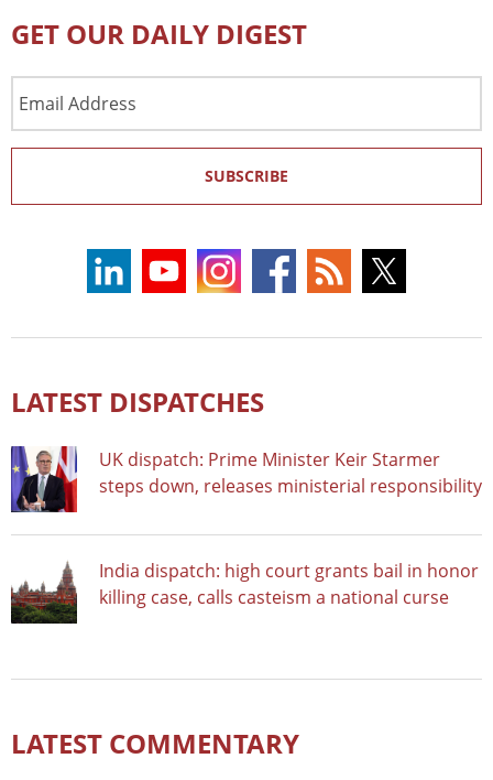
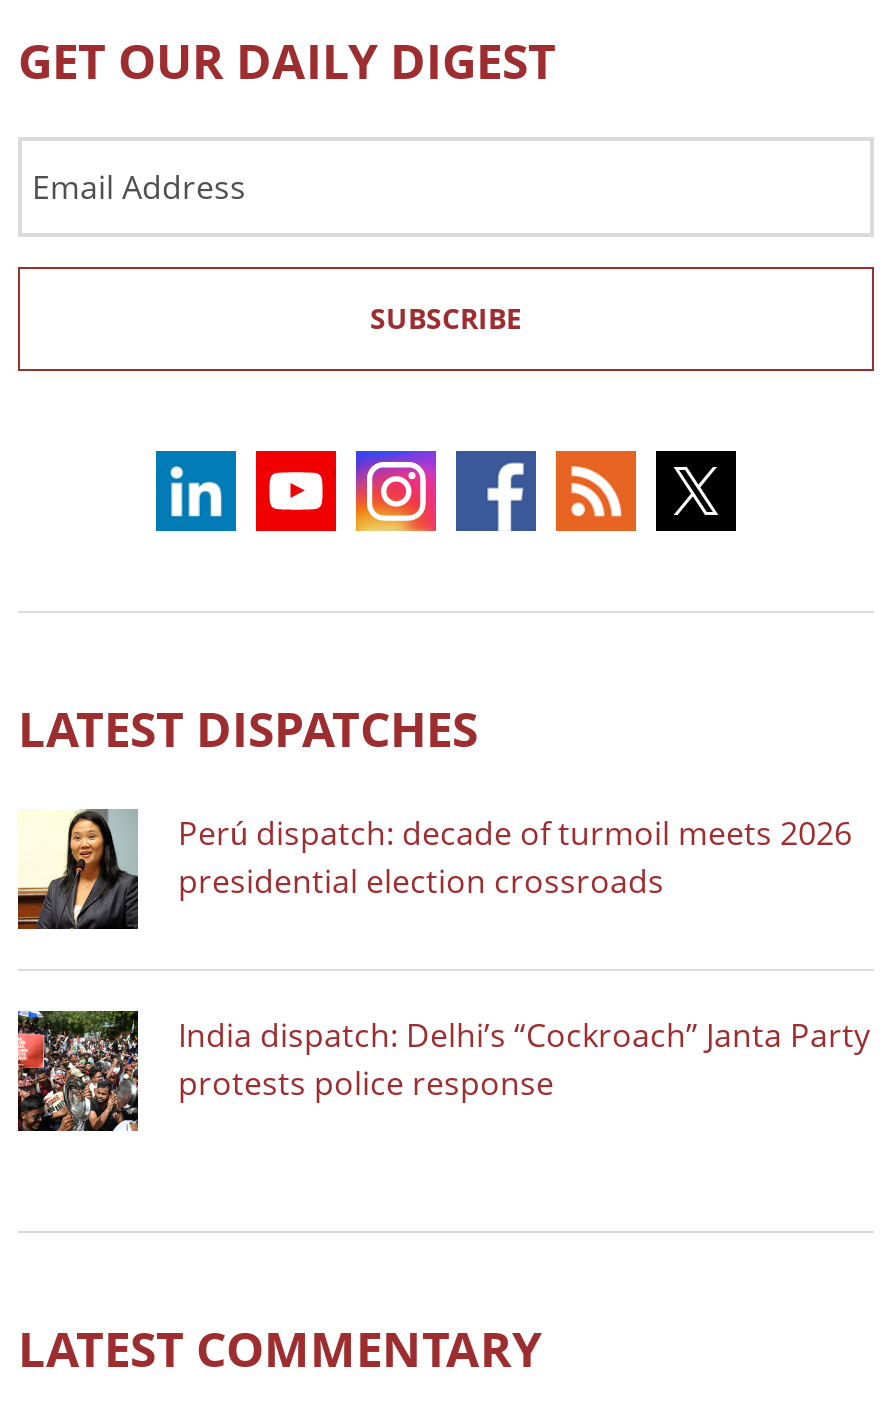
[10,445,482,513] [image] | UK dispatch: Prime Minister Keir Starmer | steps down, releases ministerial responsibility -> [16,807,852,931] [image] | Perú dispatch: decade of turmoil meets 2026 | presidential election crossroads
[11,557,479,625] [image] | India dispatch: high court grants bail in honor | killing case, calls casteism a national curse -> [16,1009,870,1133] [image] | India dispatch: Delhi’s “Cockroach” Janta Party | protests police response

